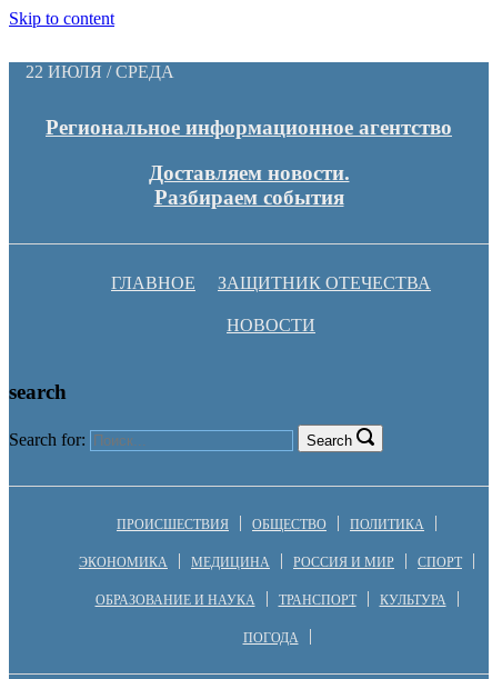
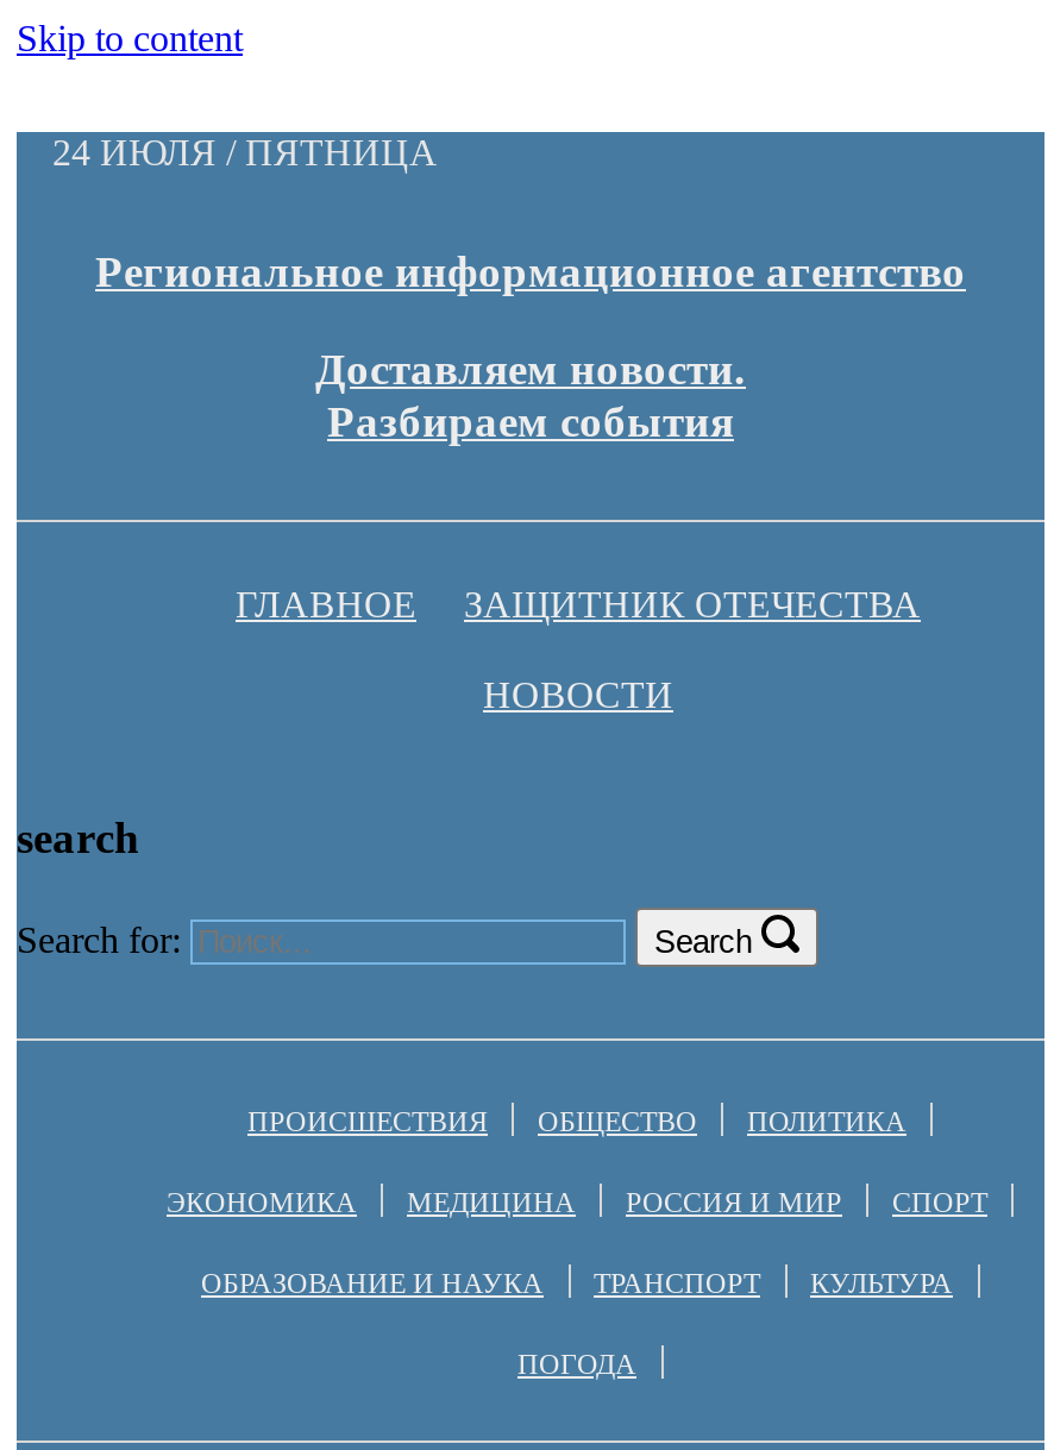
[26,62,174,81] 22 ИЮЛЯ / СРЕДА -> [52,132,438,172] 24 ИЮЛЯ / ПЯТНИЦА

